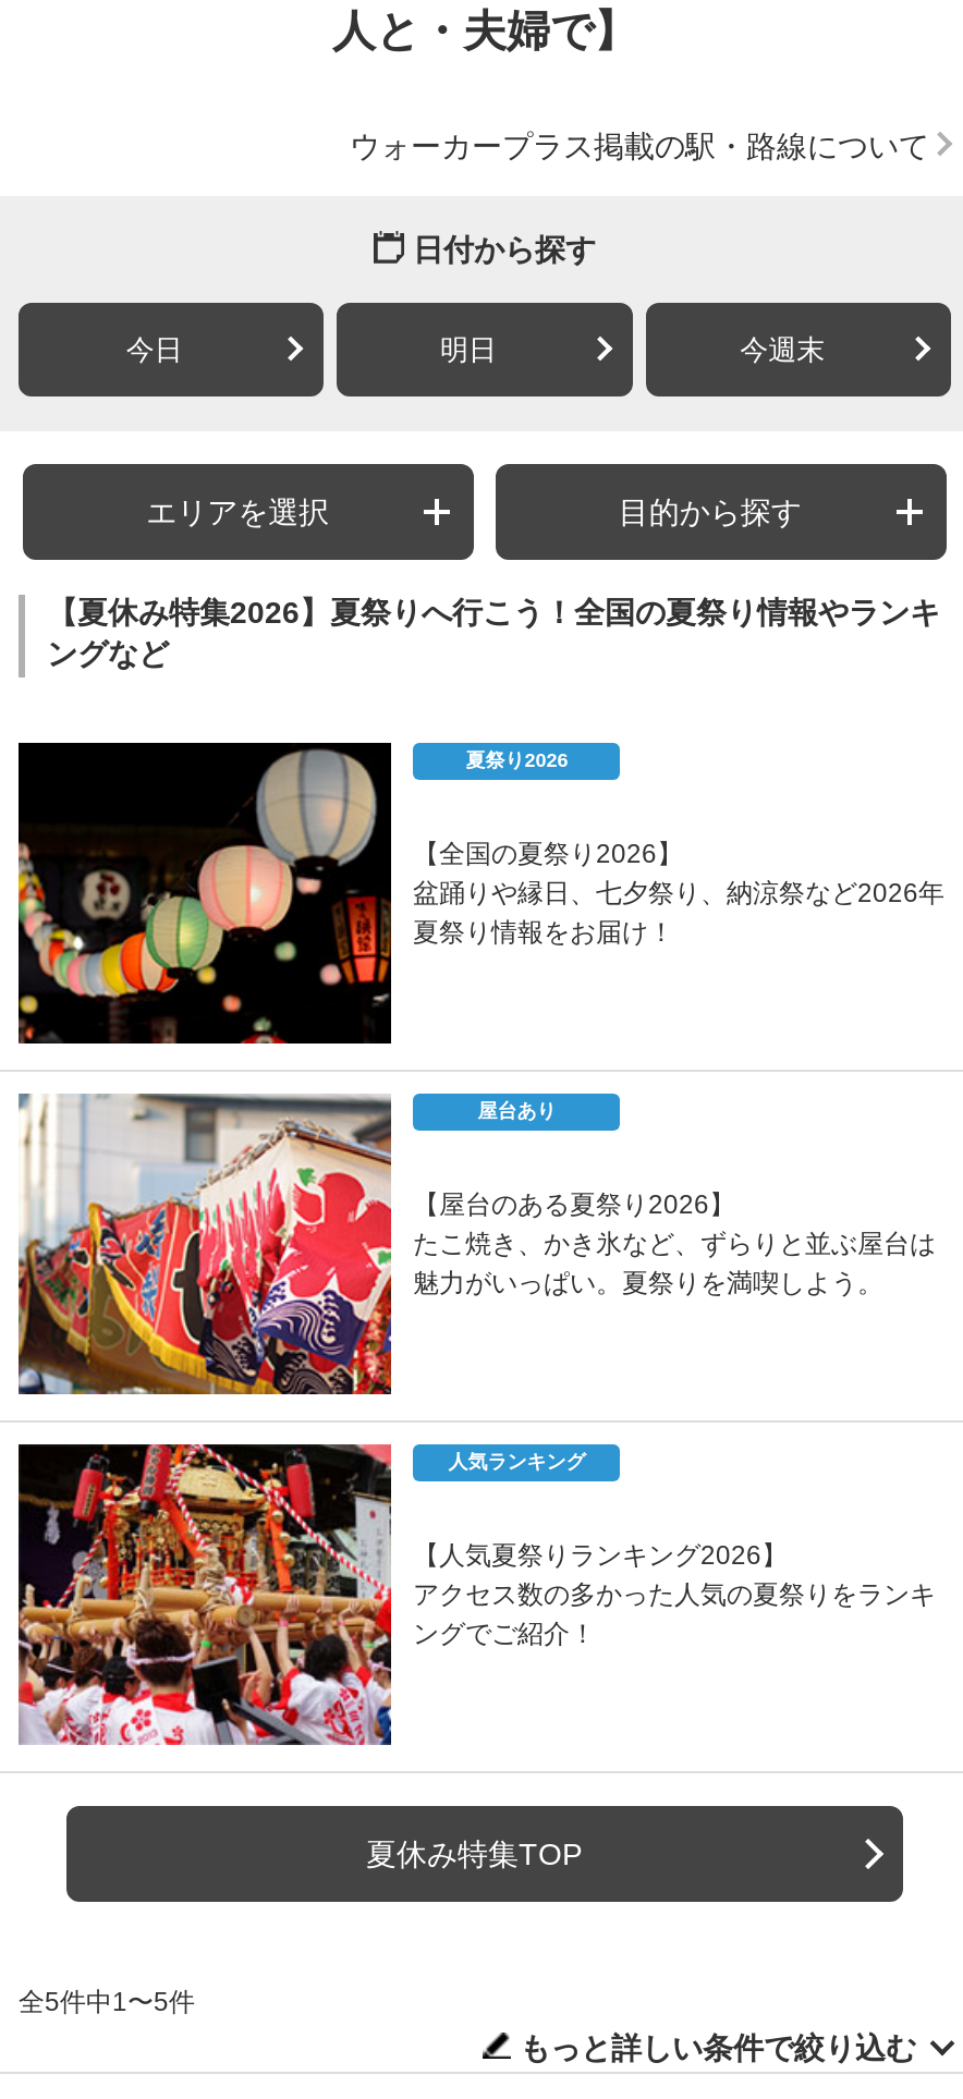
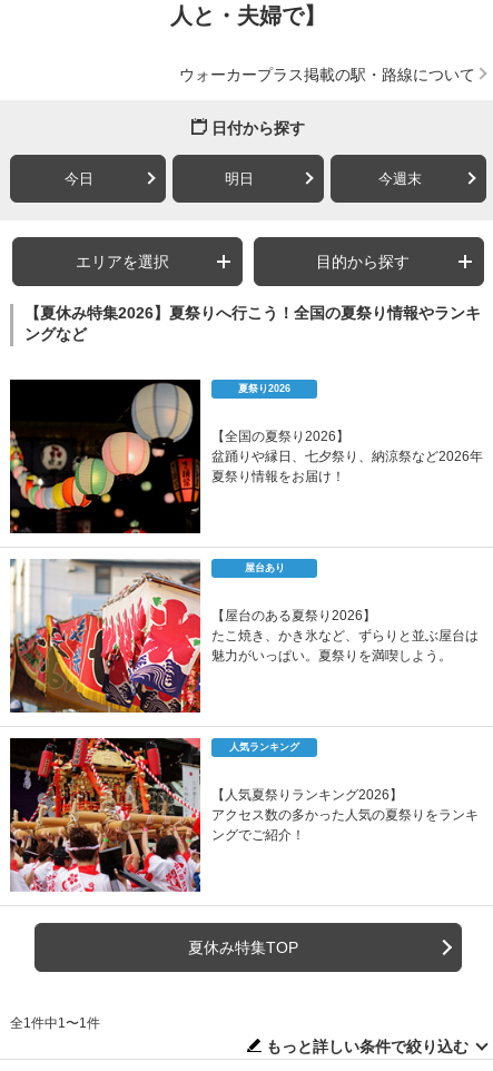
[19,1987,195,2018] 全5件中1〜5件 -> [10,1015,100,1031] 全1件中1〜1件

